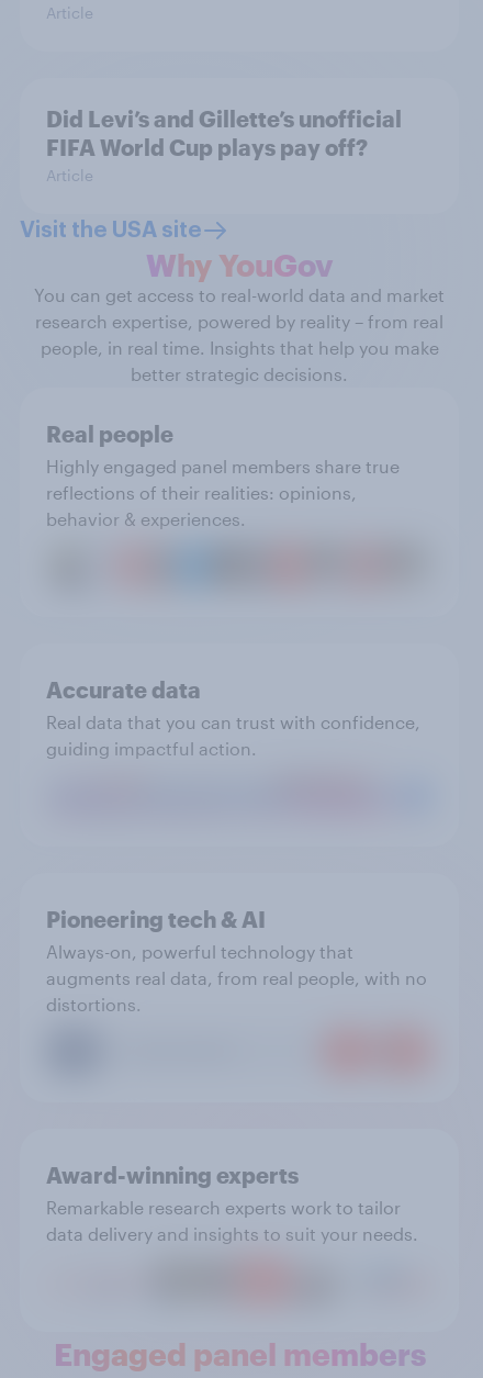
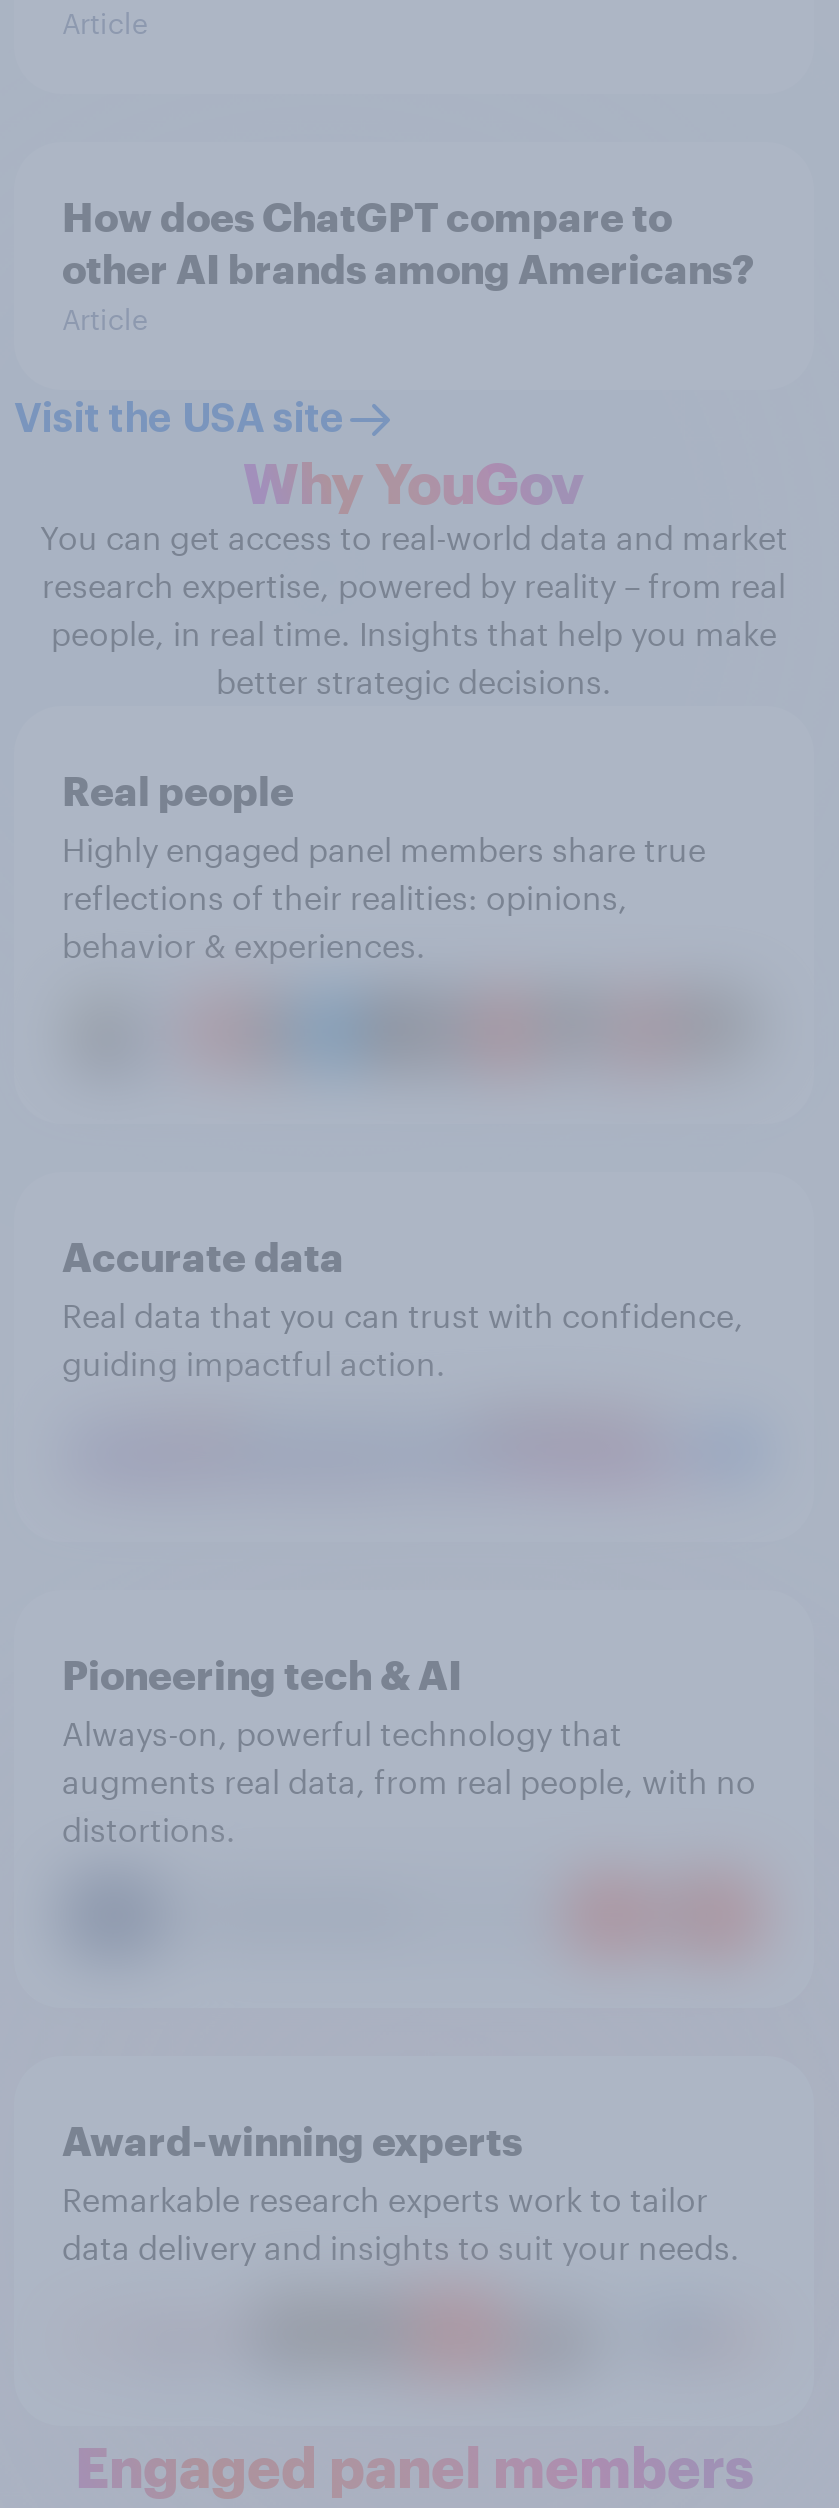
[46,106,402,160] Did Levi’s and Gillette’s unofficial | FIFA World Cup plays pay off? -> [62,192,754,292] How does ChatGPT compare to | other AI brands among Americans?

